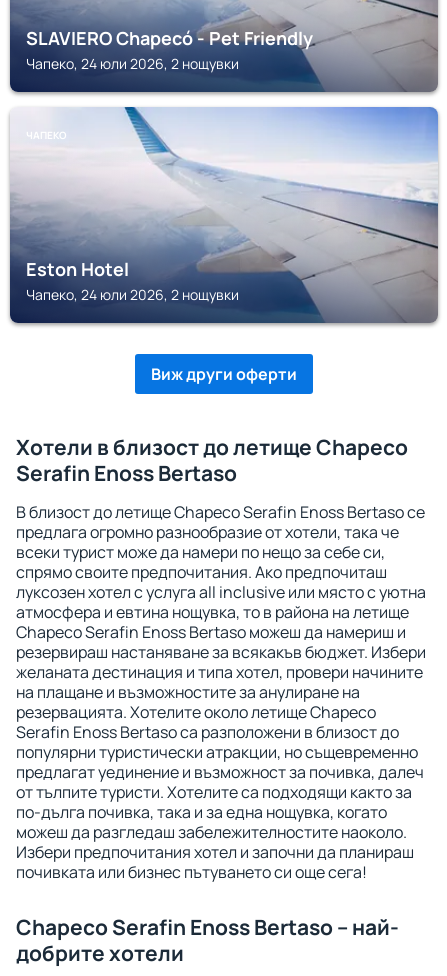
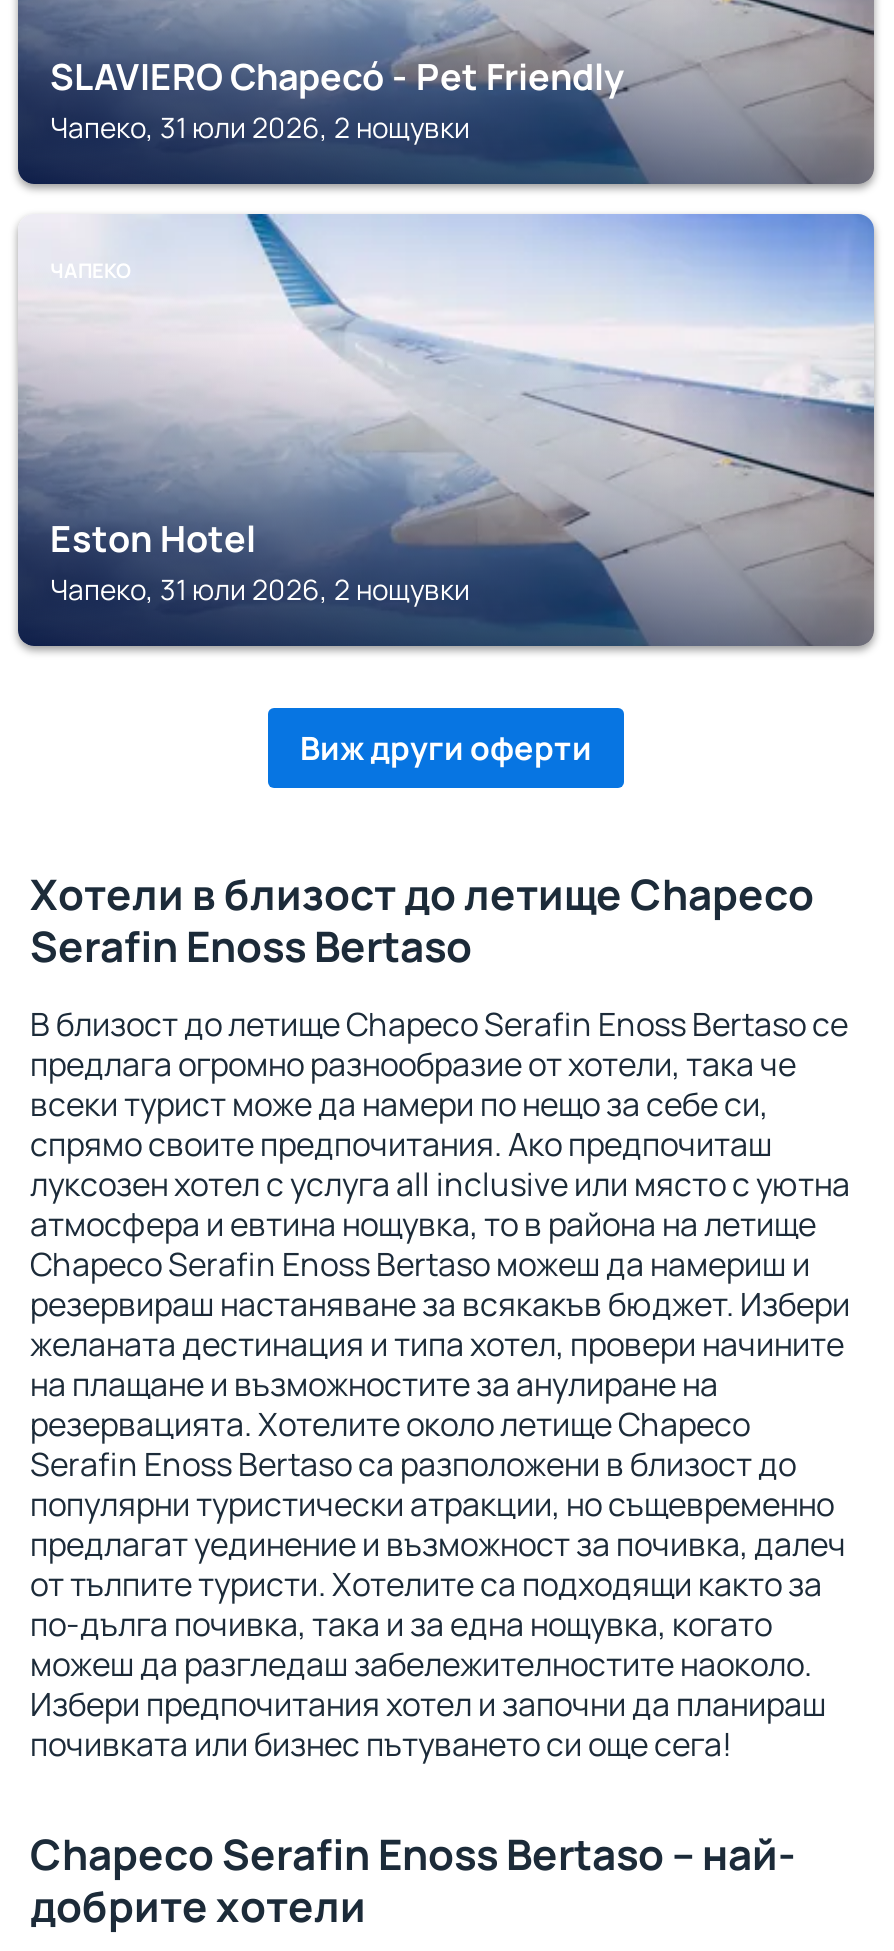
[26,54,239,73] Чапеко, 24 юли 2026, 2 нощувки -> [50,108,470,146] Чапеко, 31 юли 2026, 2 нощувки
[26,285,239,304] Чапеко, 24 юли 2026, 2 нощувки -> [50,570,470,608] Чапеко, 31 юли 2026, 2 нощувки

